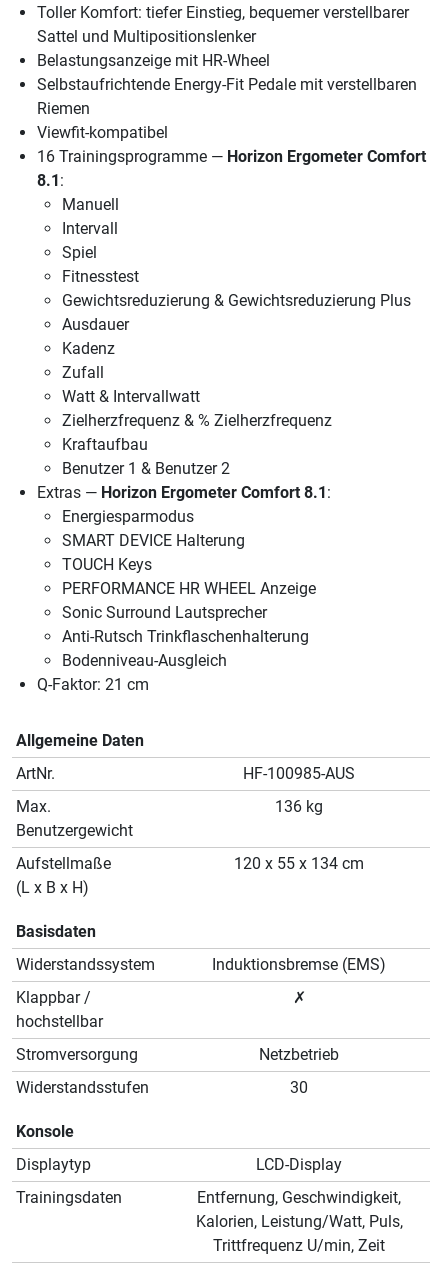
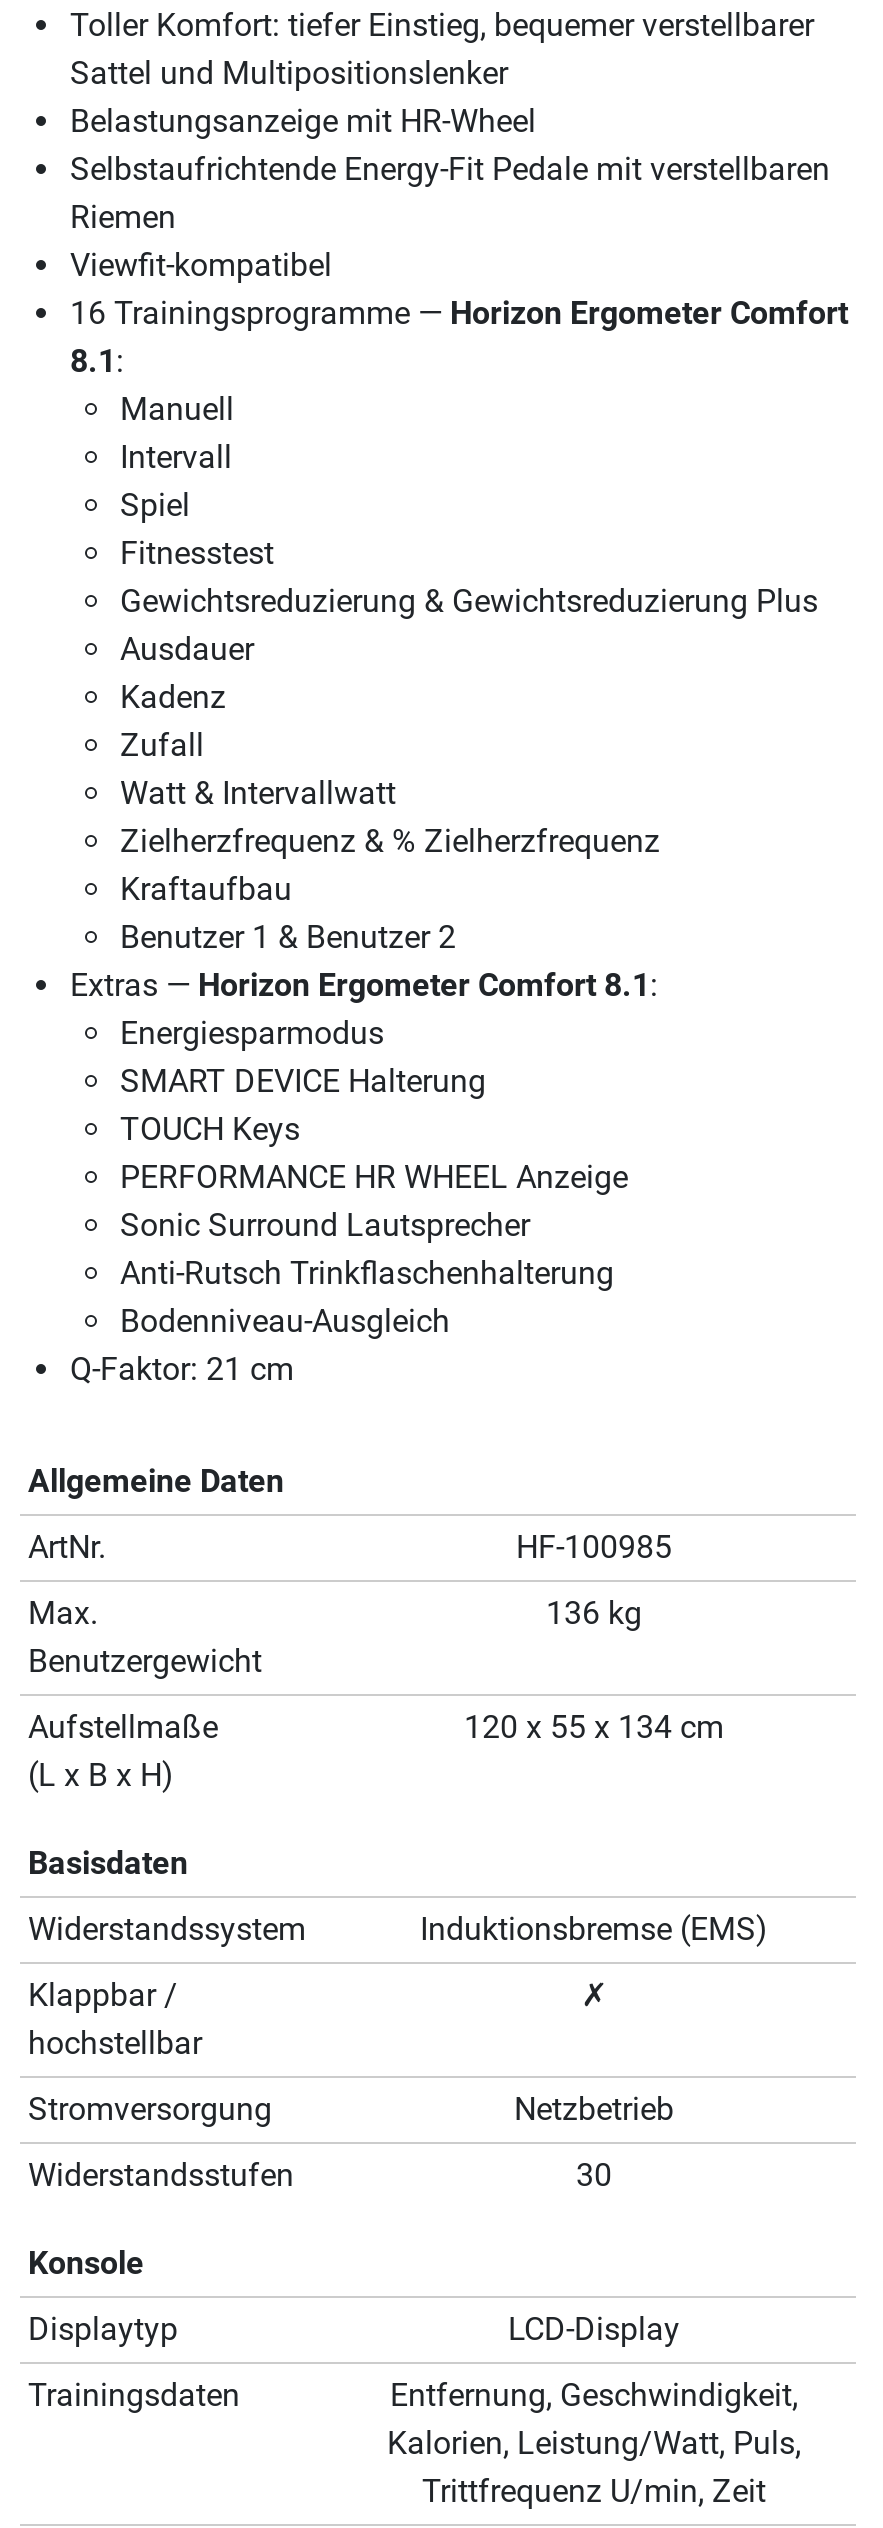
[243,764,355,783] HF-100985-AUS -> [516,1528,672,1566] HF-100985

